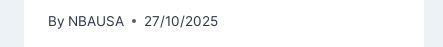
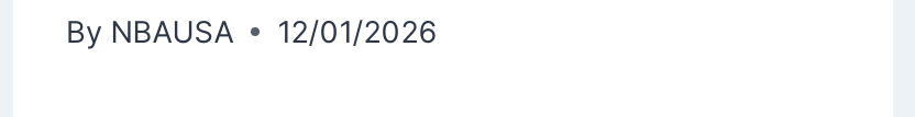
[48,13,218,29] By NBAUSA 27/10/2025 -> [66,13,436,48] By NBAUSA 12/01/2026

